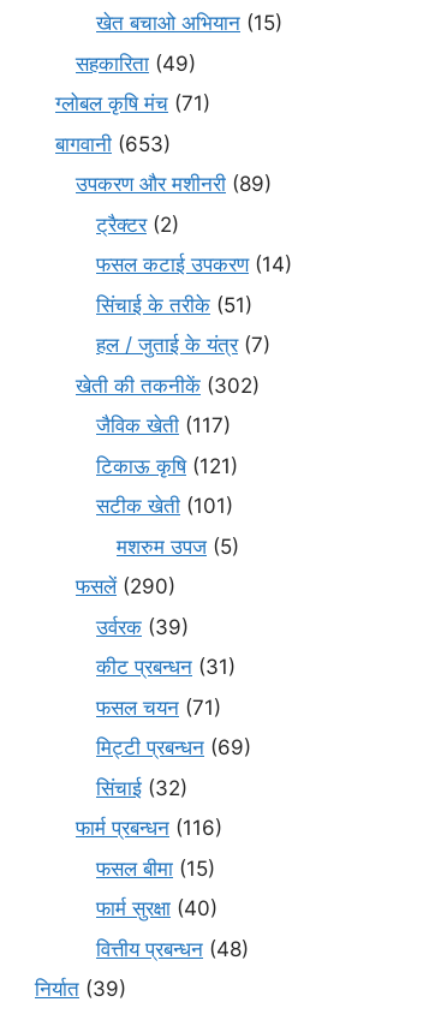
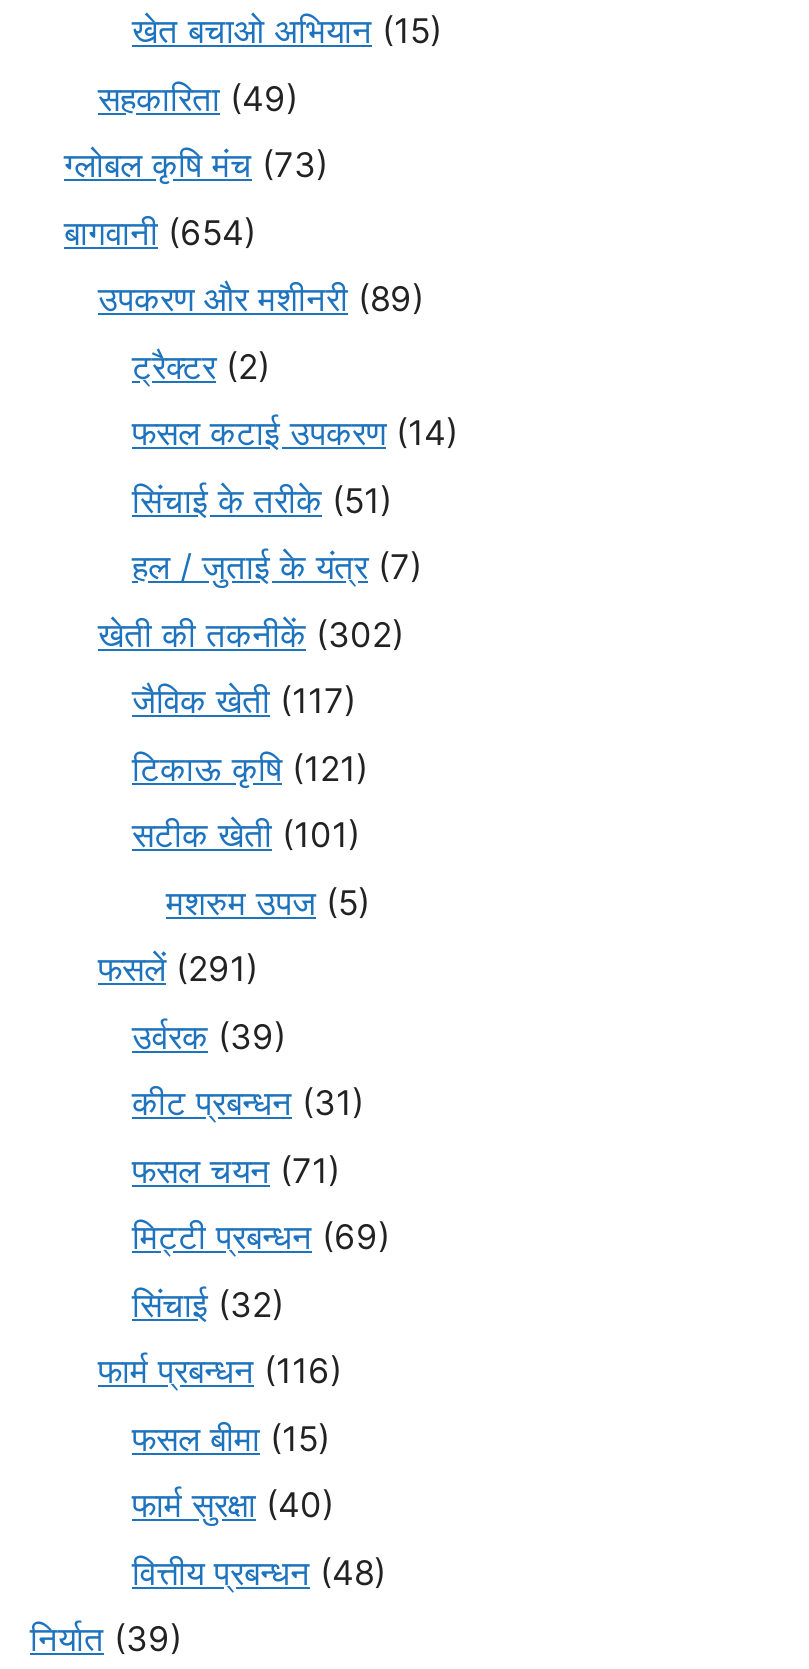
[55,92,210,116] ग्लोबल कृषि मंच (71) -> [64,145,328,185] ग्लोबल कृषि मंच (73)
[55,132,171,156] बागवानी (653) -> [64,212,256,252] बागवानी (654)
[76,575,175,599] फसलें (290) -> [98,949,258,989] फसलें (291)

